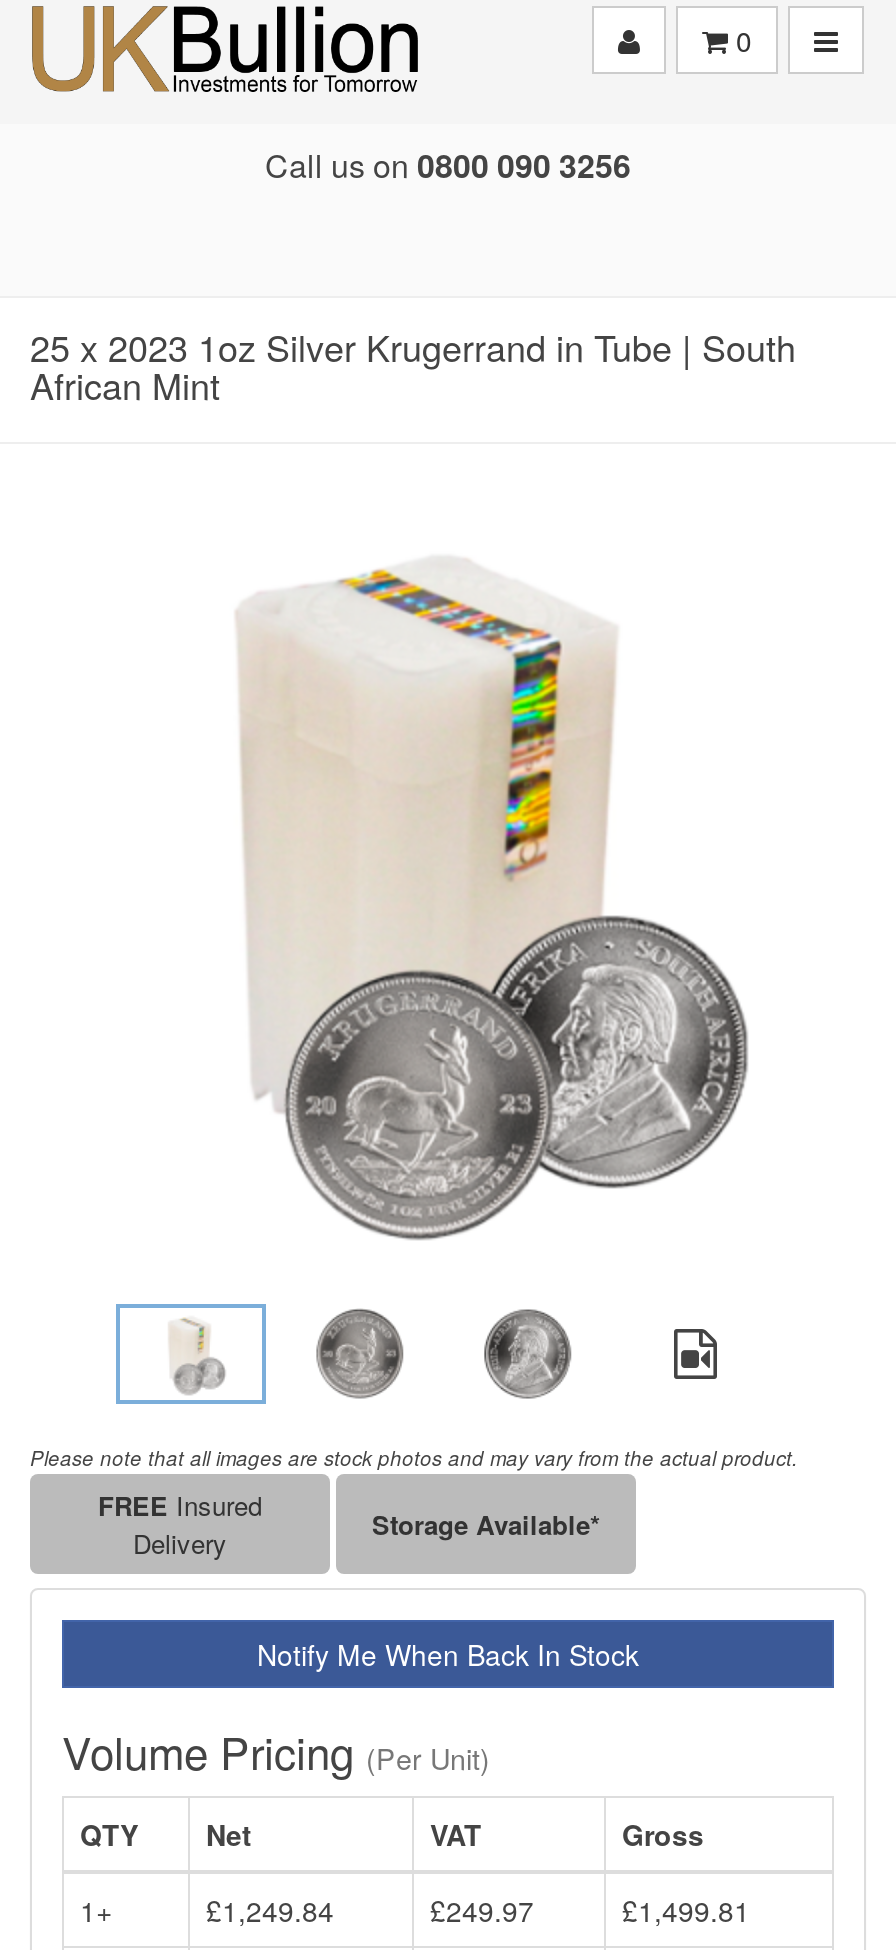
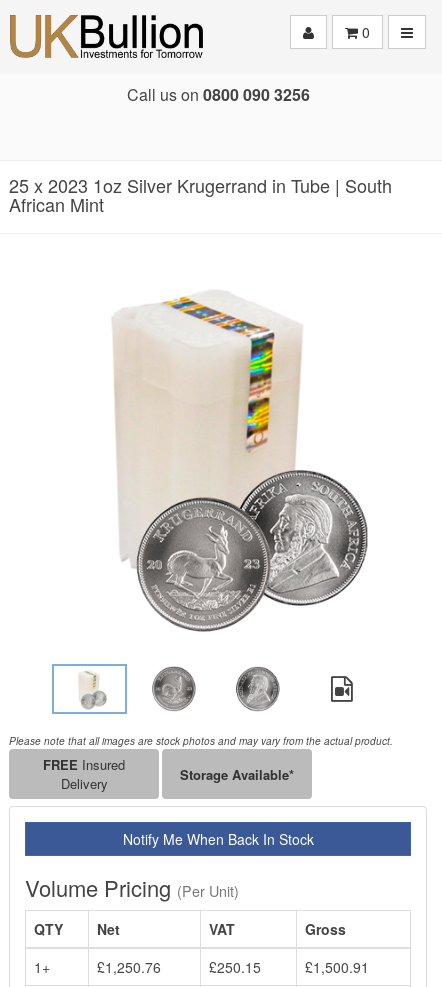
[206,1889,334,1929] £1,249.84 -> [97,956,161,976] £1,250.76
[430,1889,534,1929] £249.97 -> [209,956,261,976] £250.15
[622,1889,750,1929] £1,499.81 -> [305,956,369,976] £1,500.91

